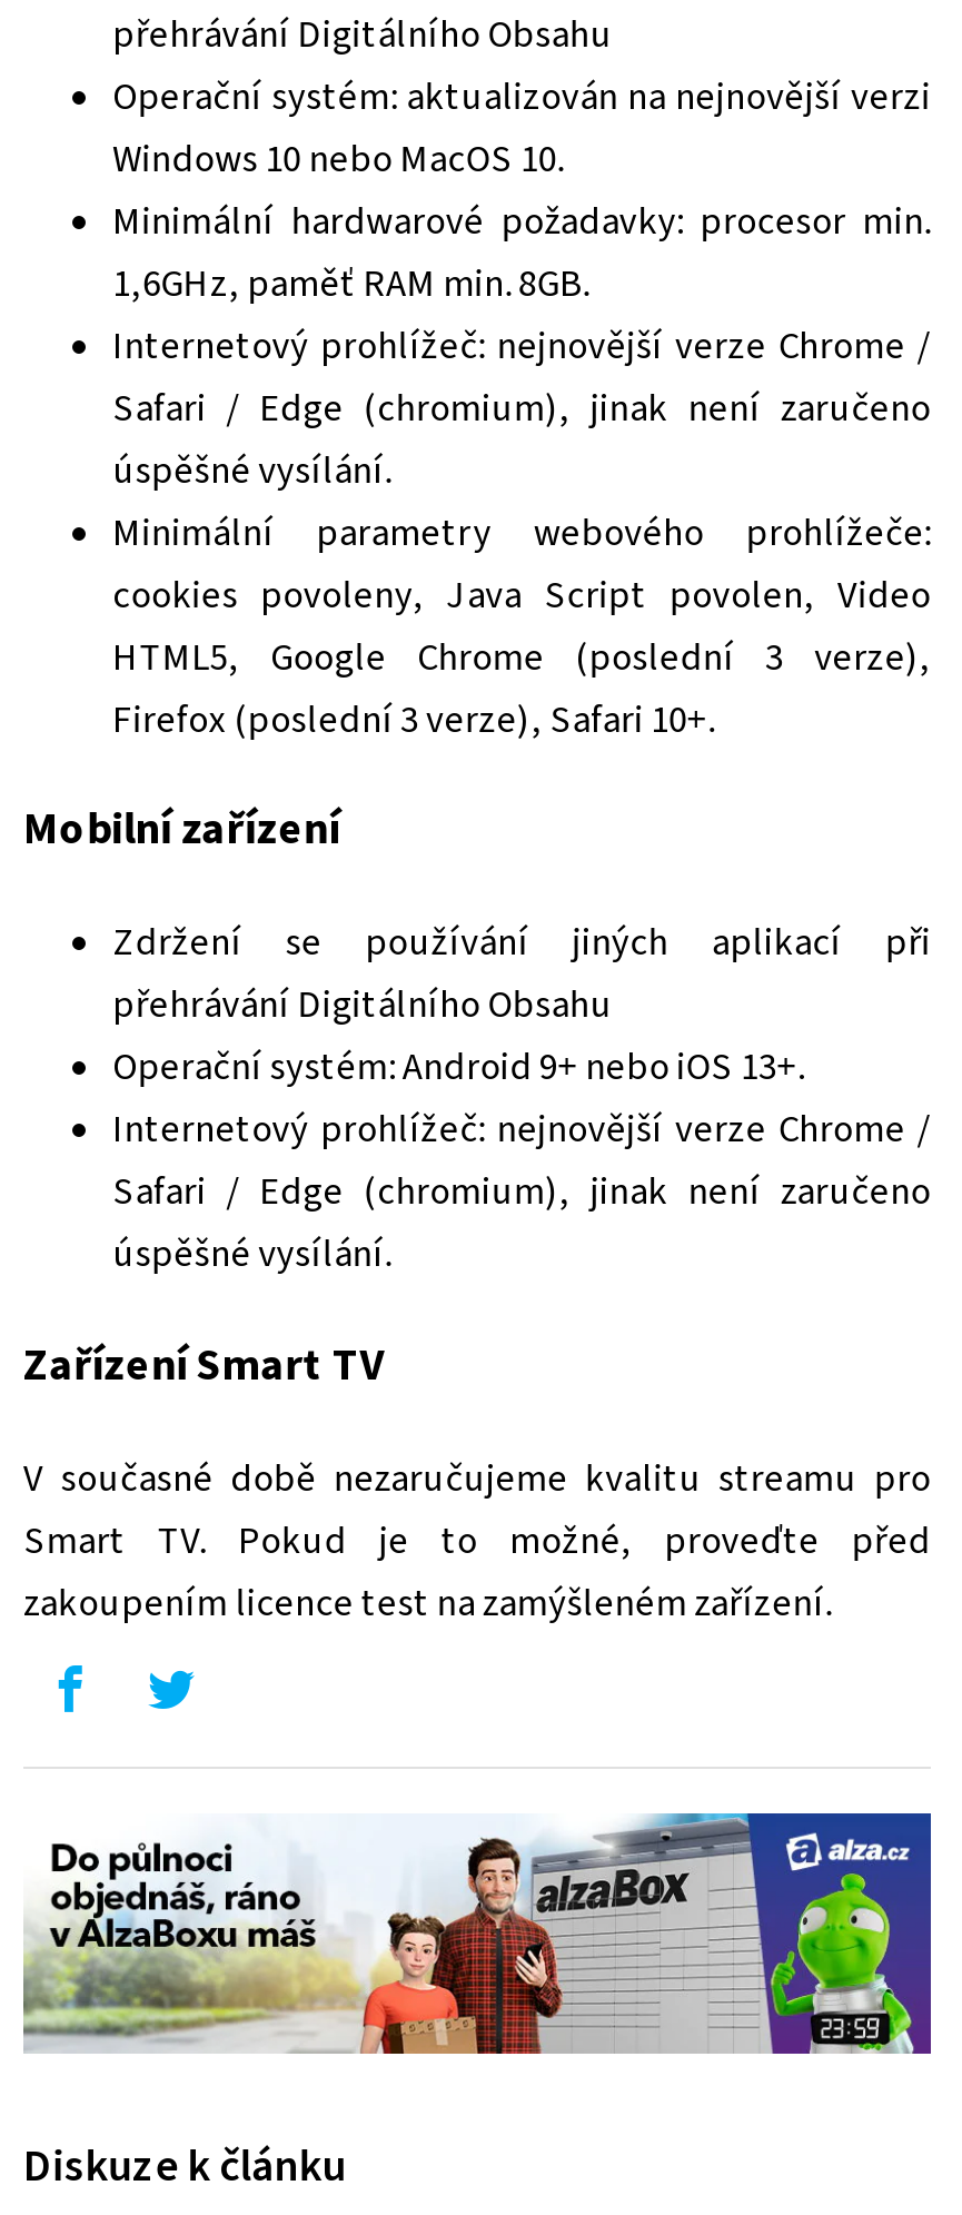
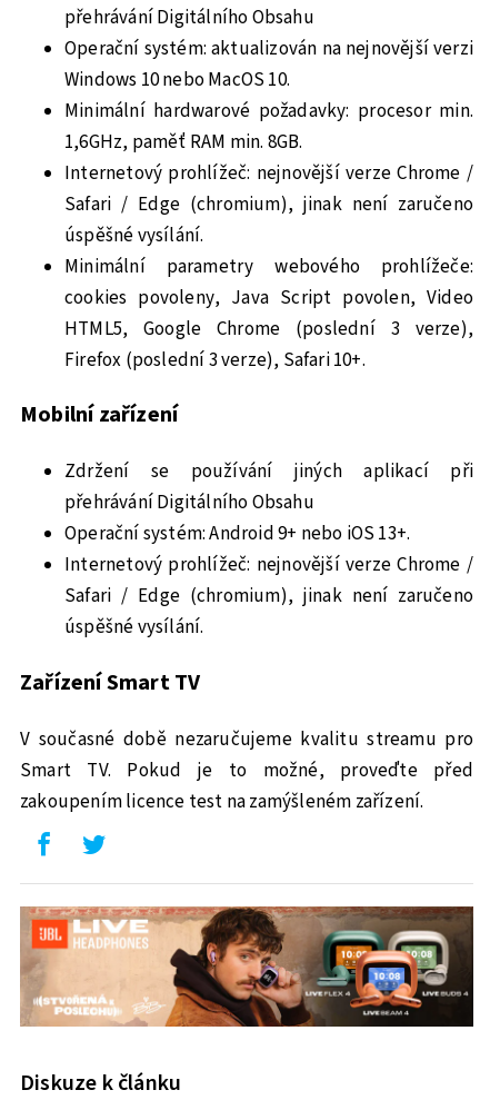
[21,1811,933,2056] [image] -> [19,905,474,1028] [image]

